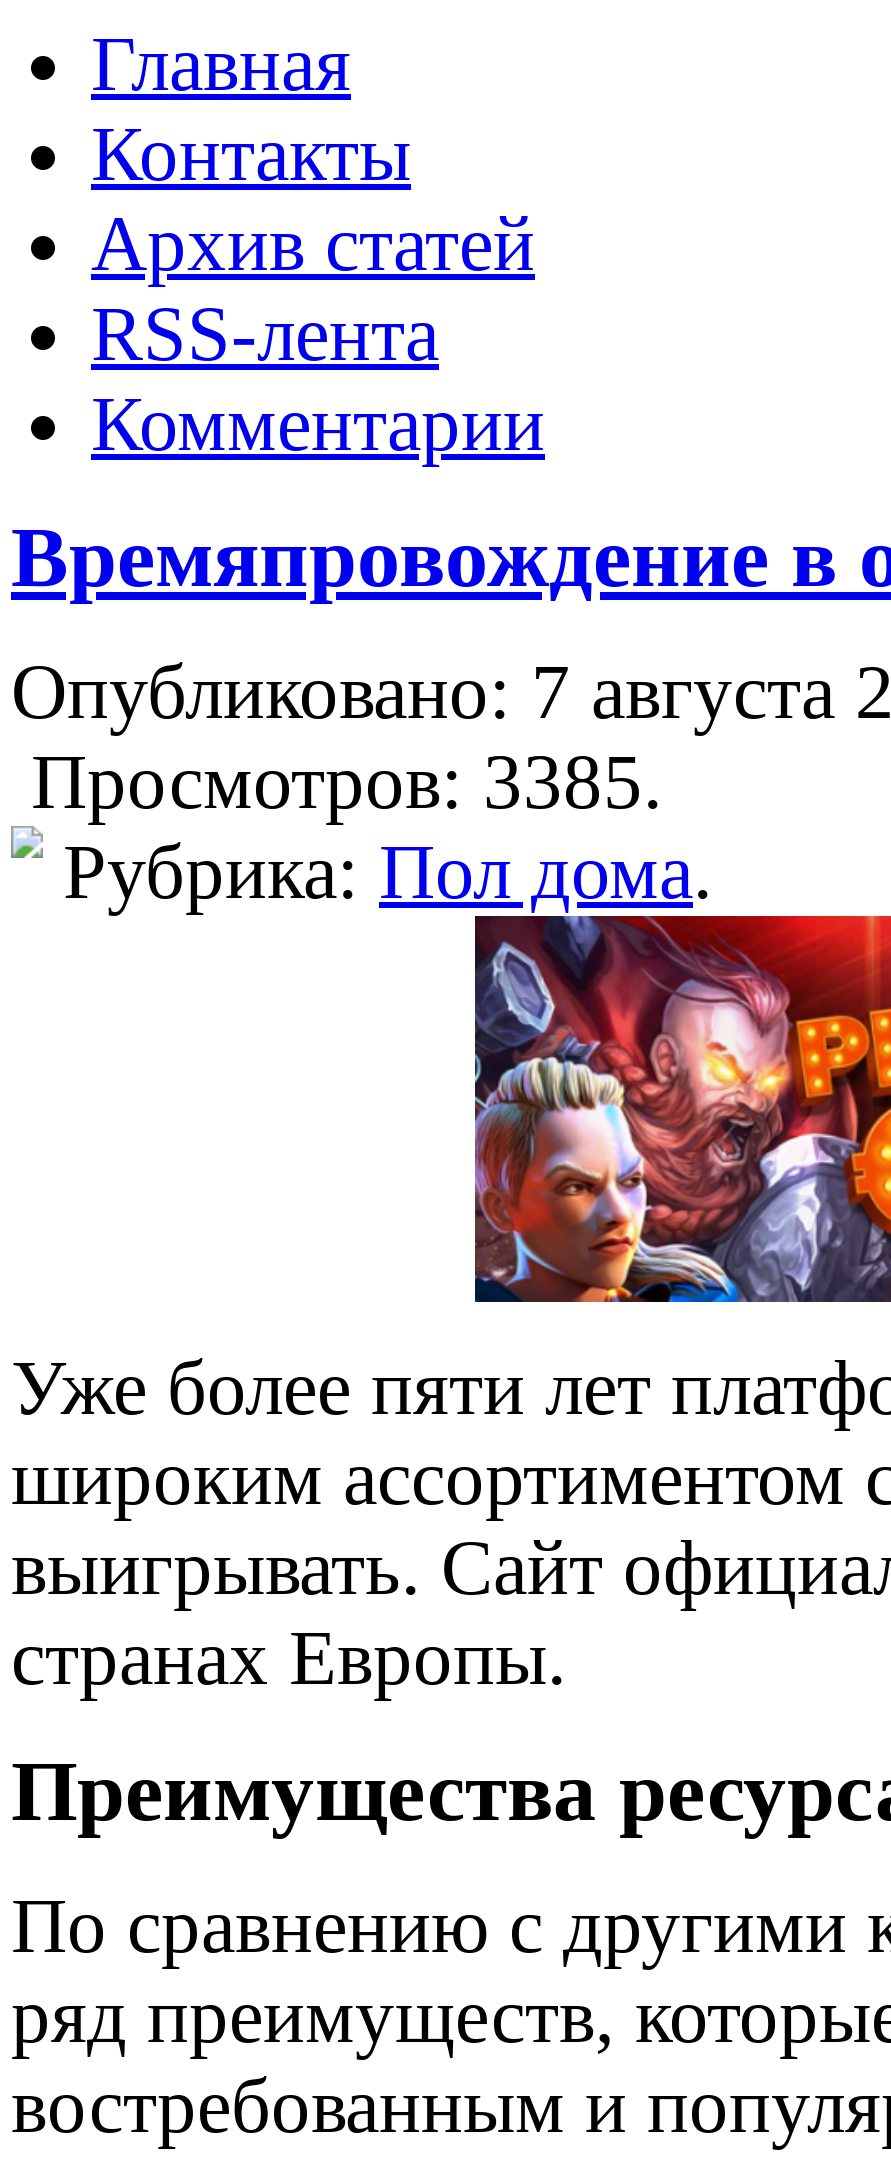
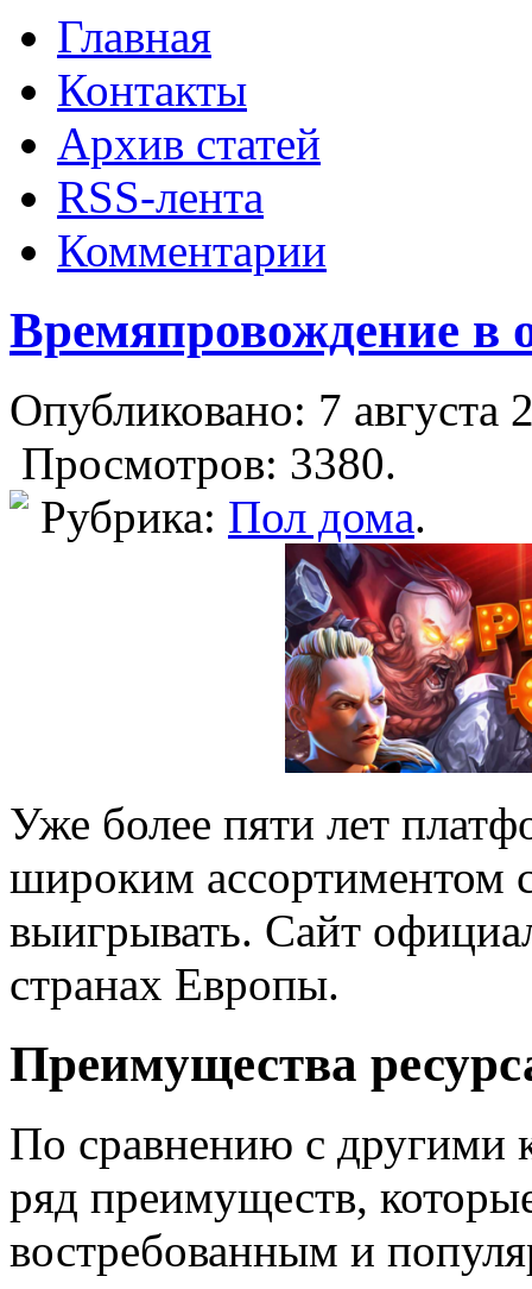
[31,737,663,823] Просмотров: 3385. -> [21,437,397,488] Просмотров: 3380.

